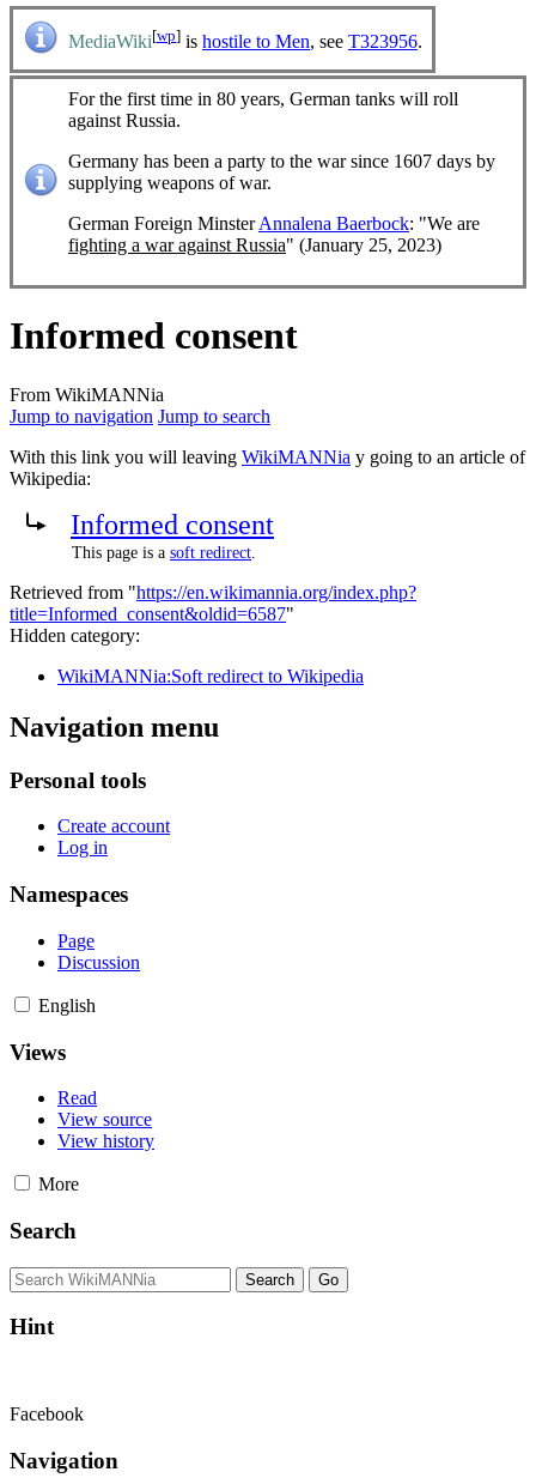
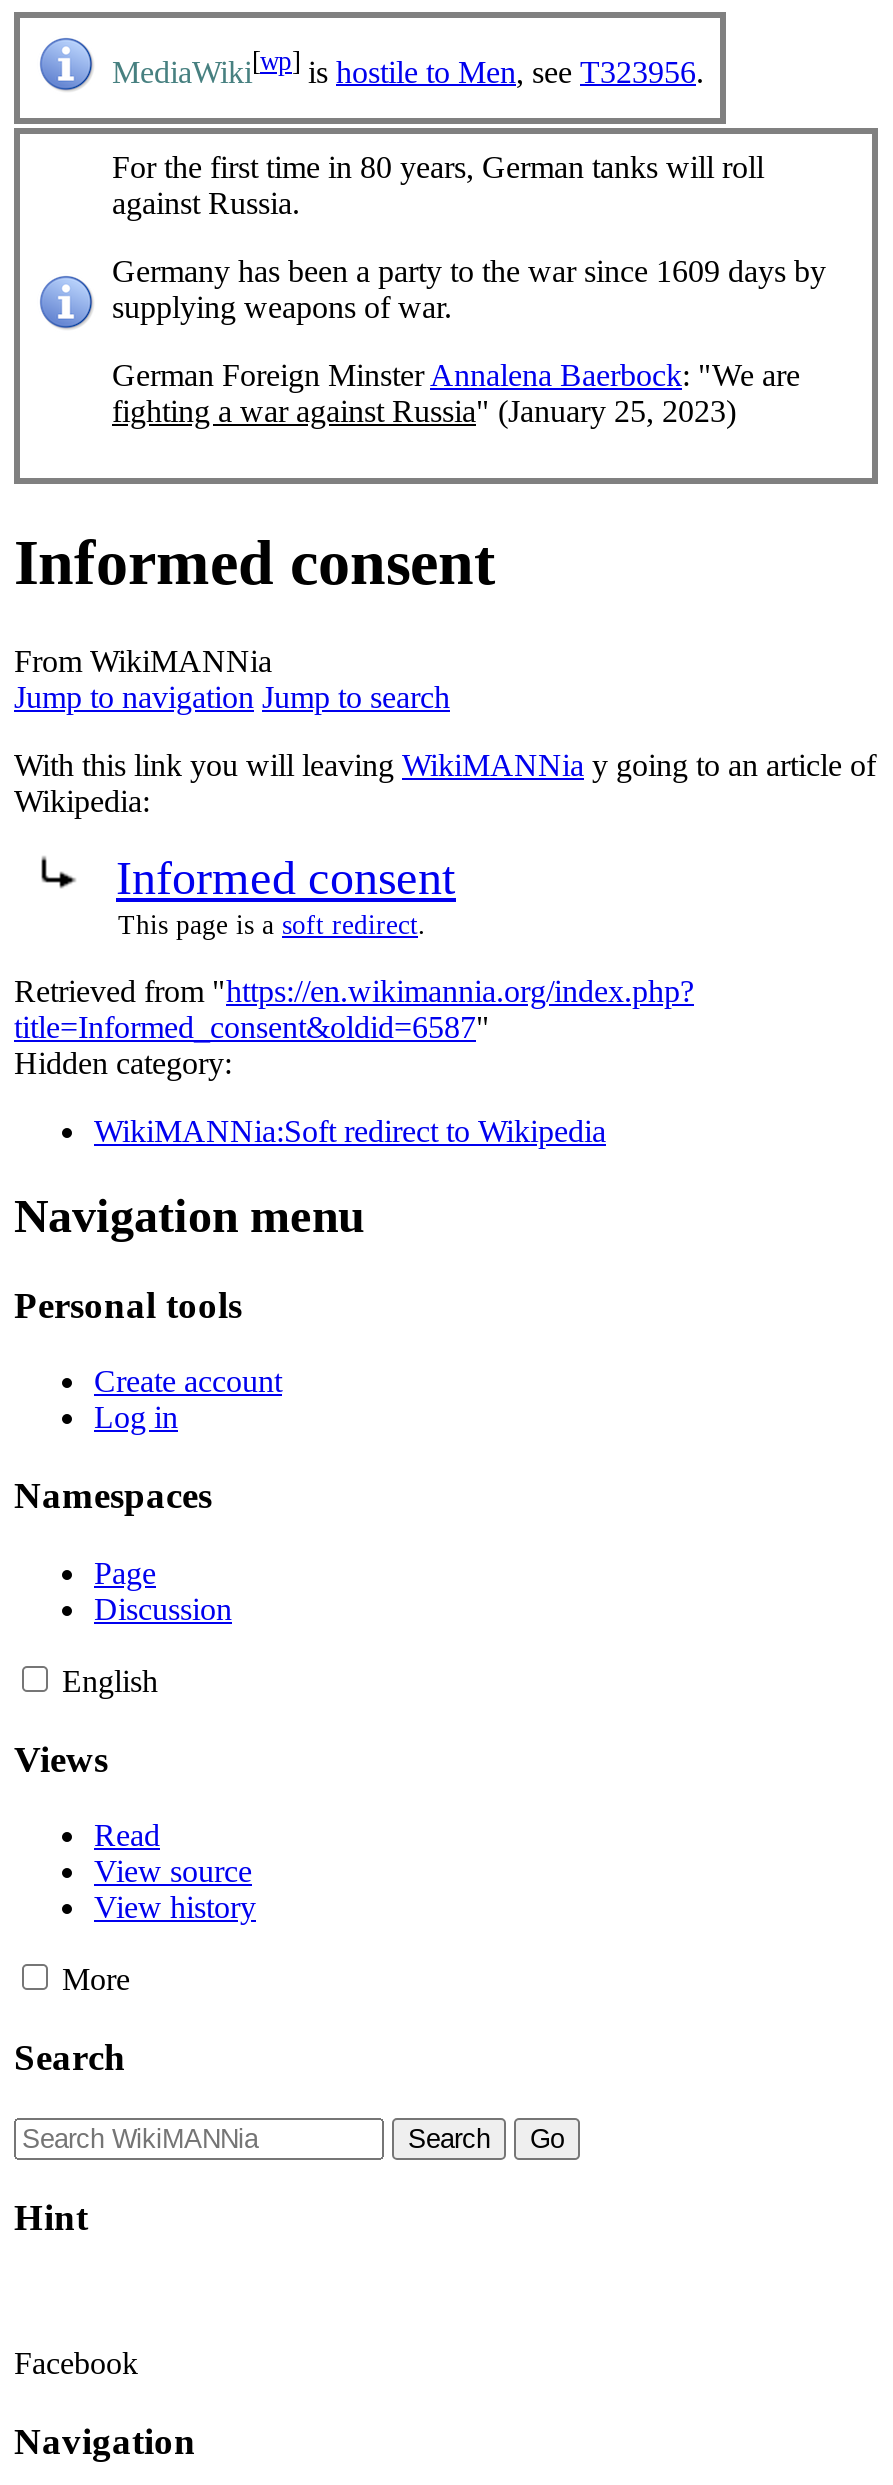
[68,151,495,171] Germany has been a party to the war since 1607 days by -> [112,254,826,288] Germany has been a party to the war since 1609 days by

